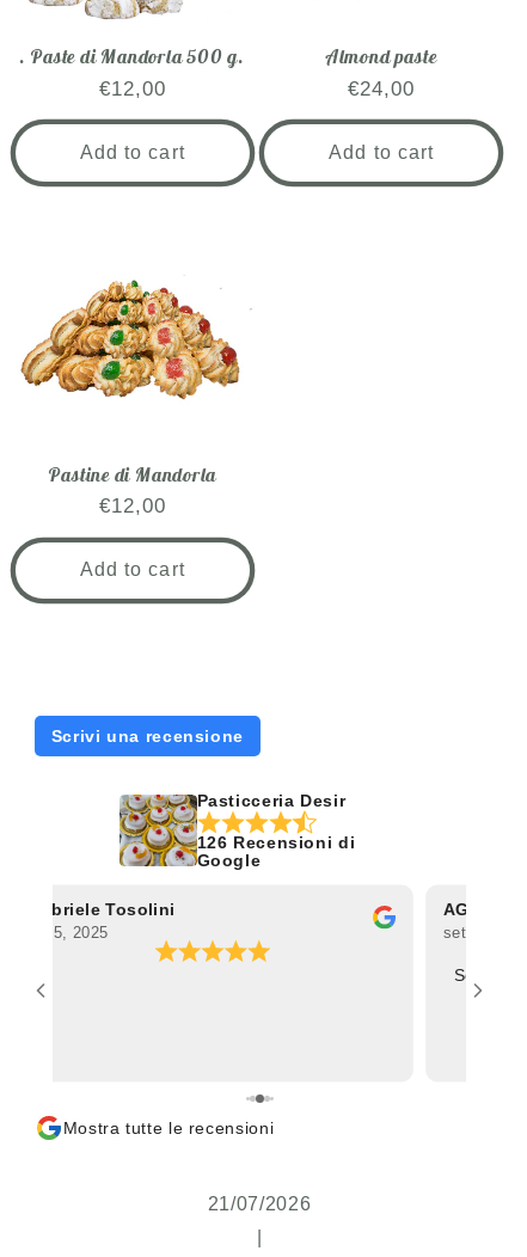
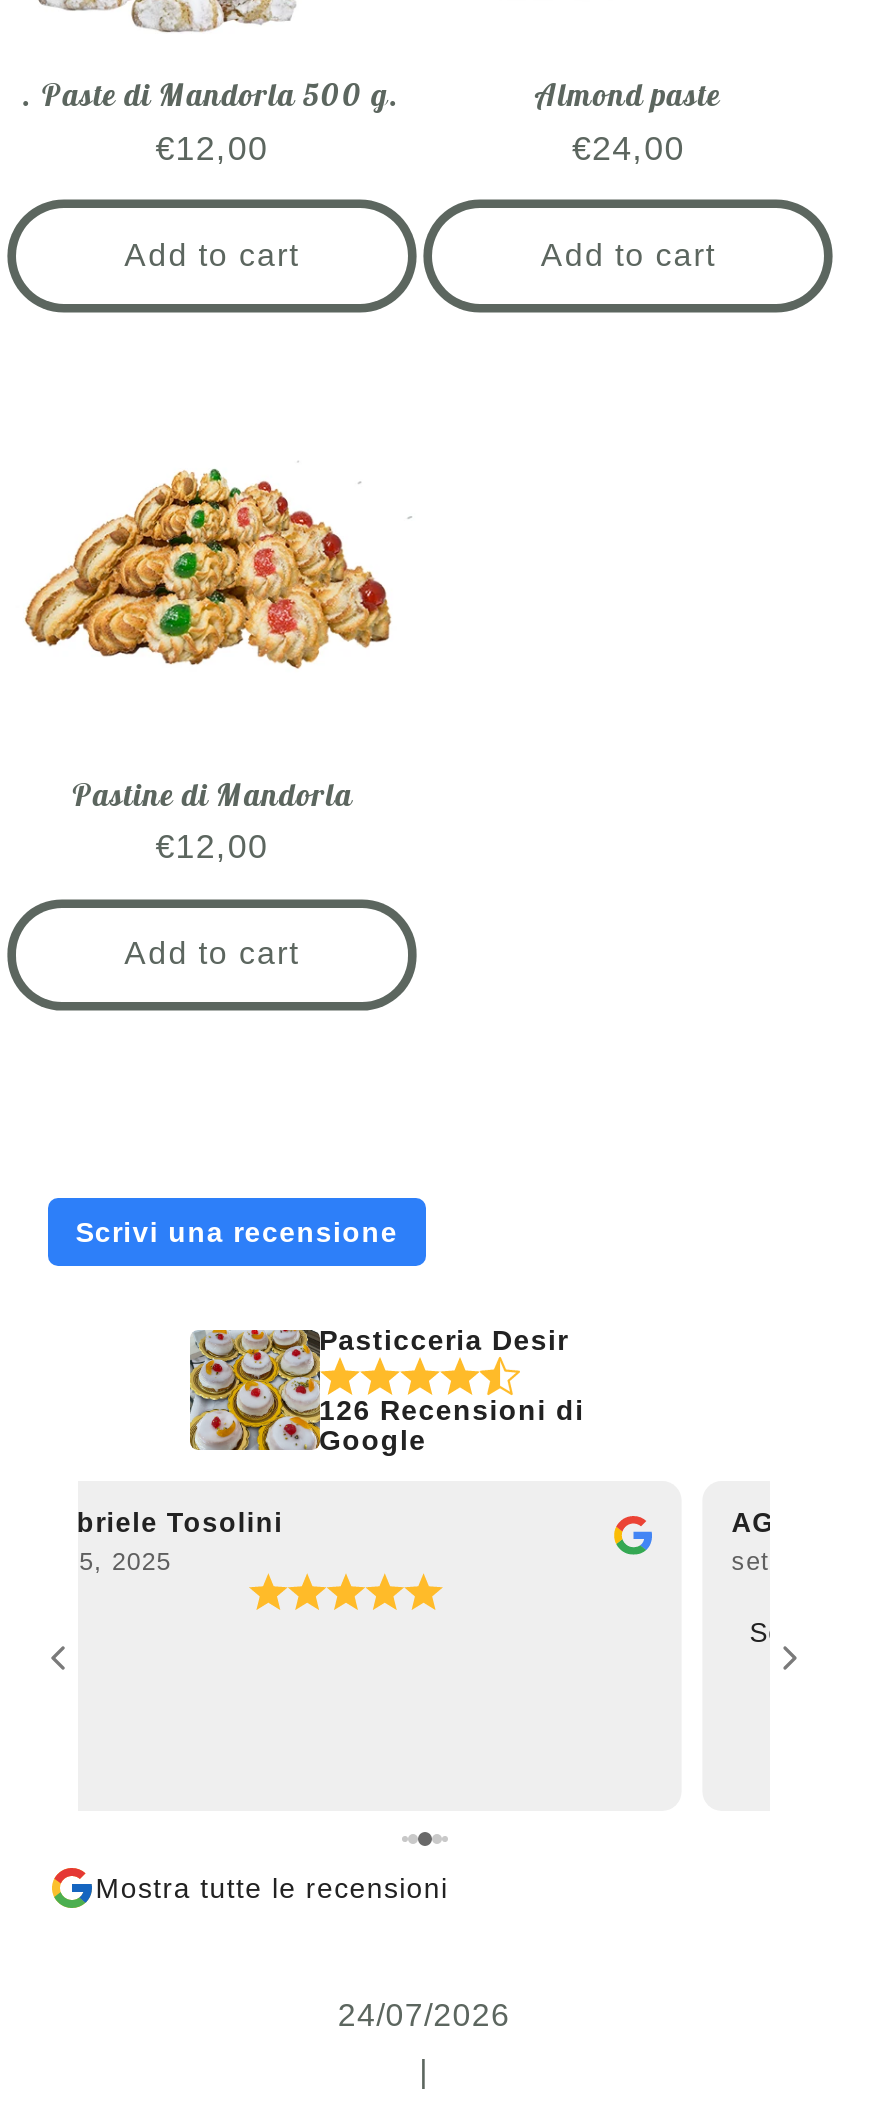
[208,1193,311,1214] 21/07/2026 -> [338,1997,510,2031] 24/07/2026

